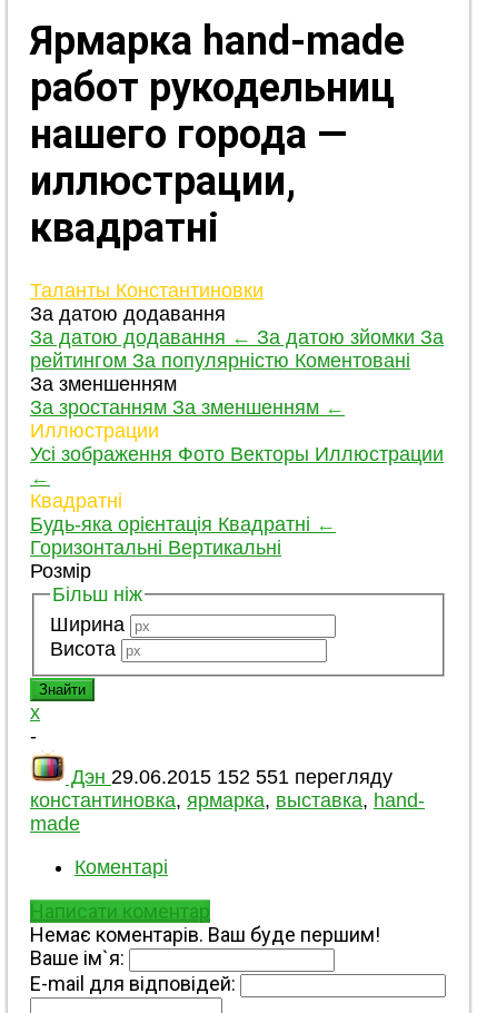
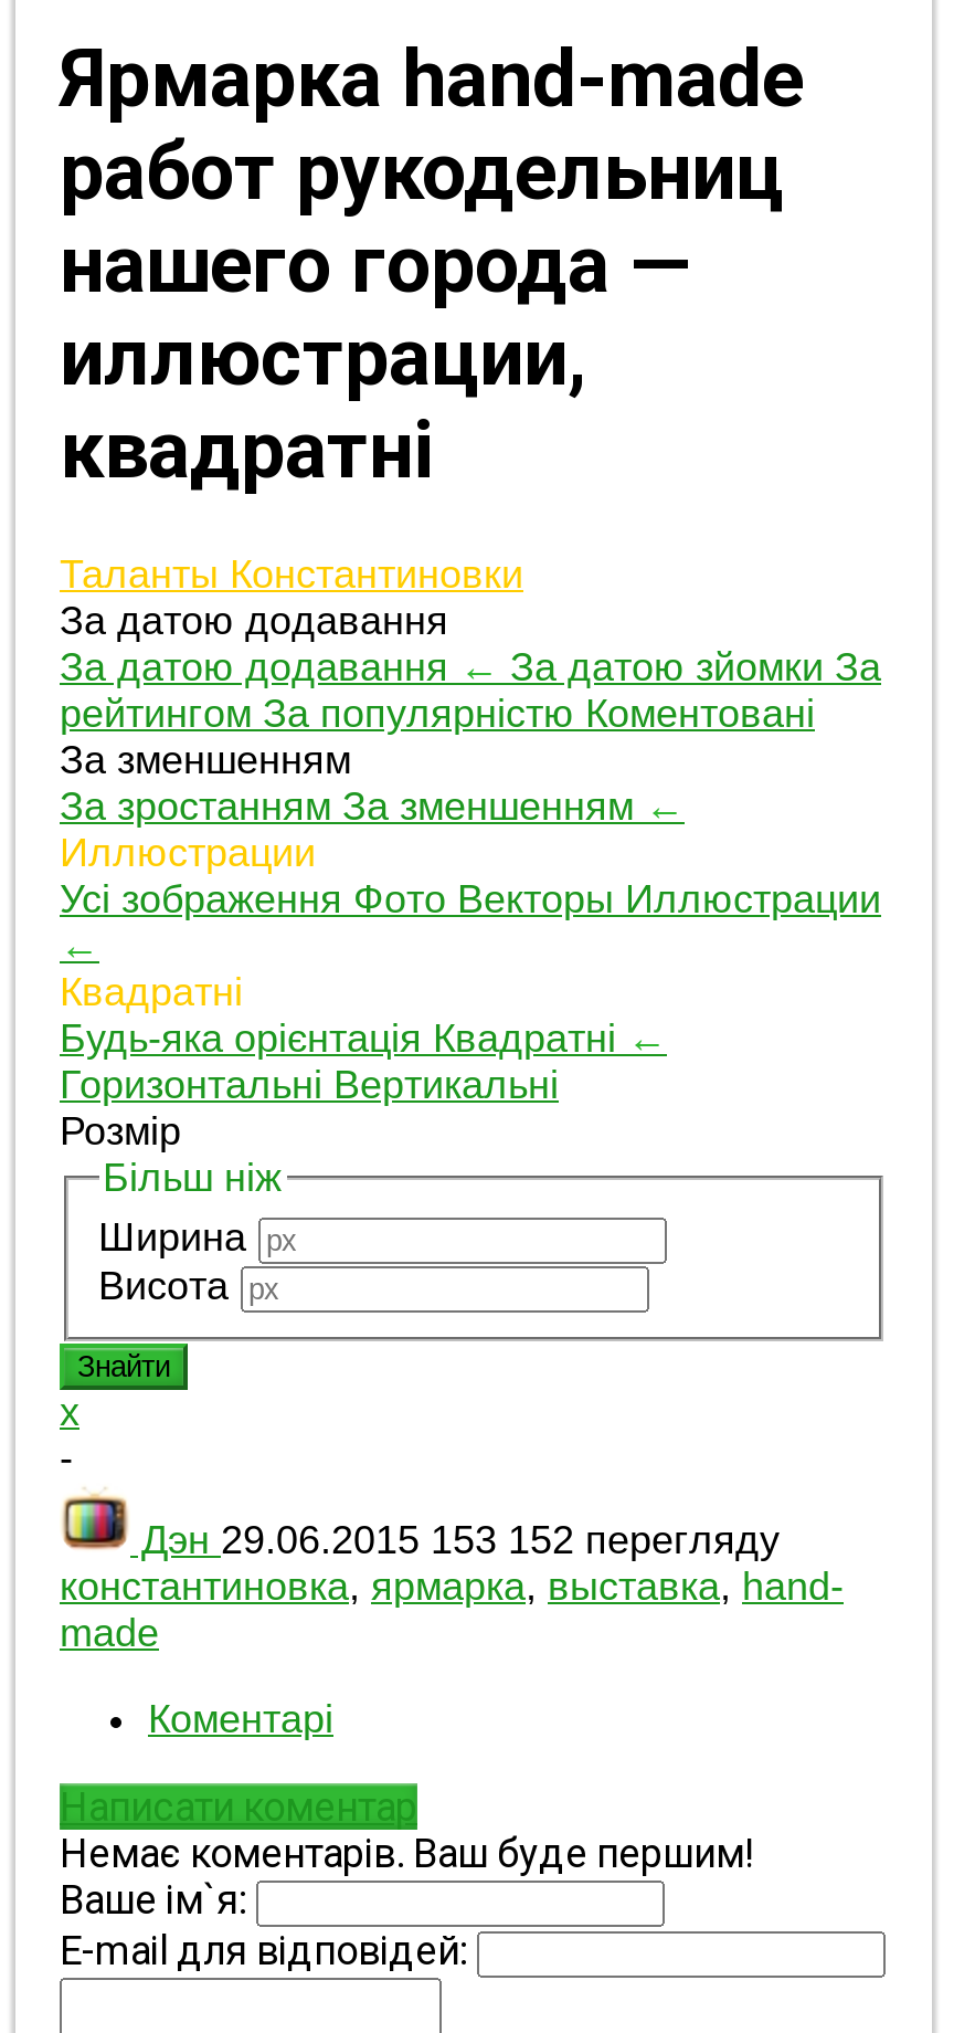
[66,766,392,788] Дэн 29.06.2015 152 551 перегляду -> [130,1518,780,1563] Дэн 29.06.2015 153 152 перегляду

